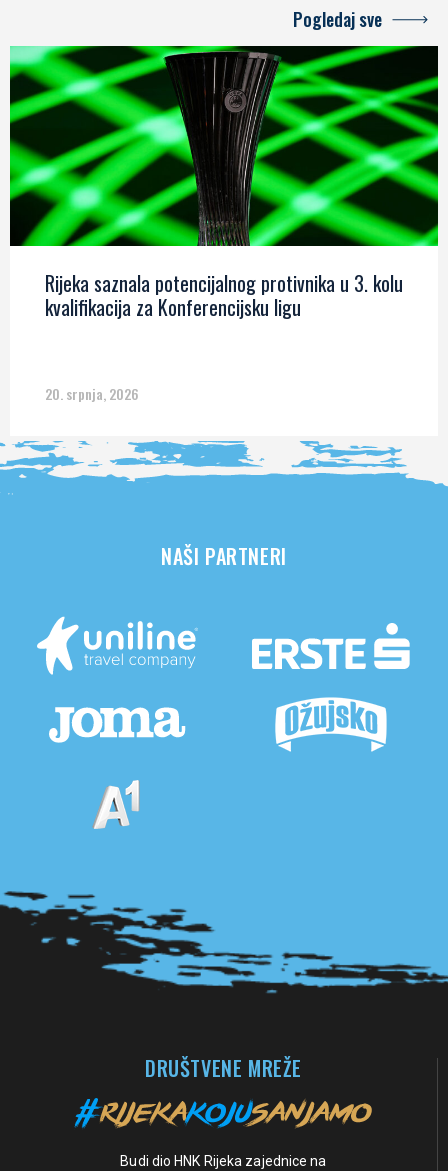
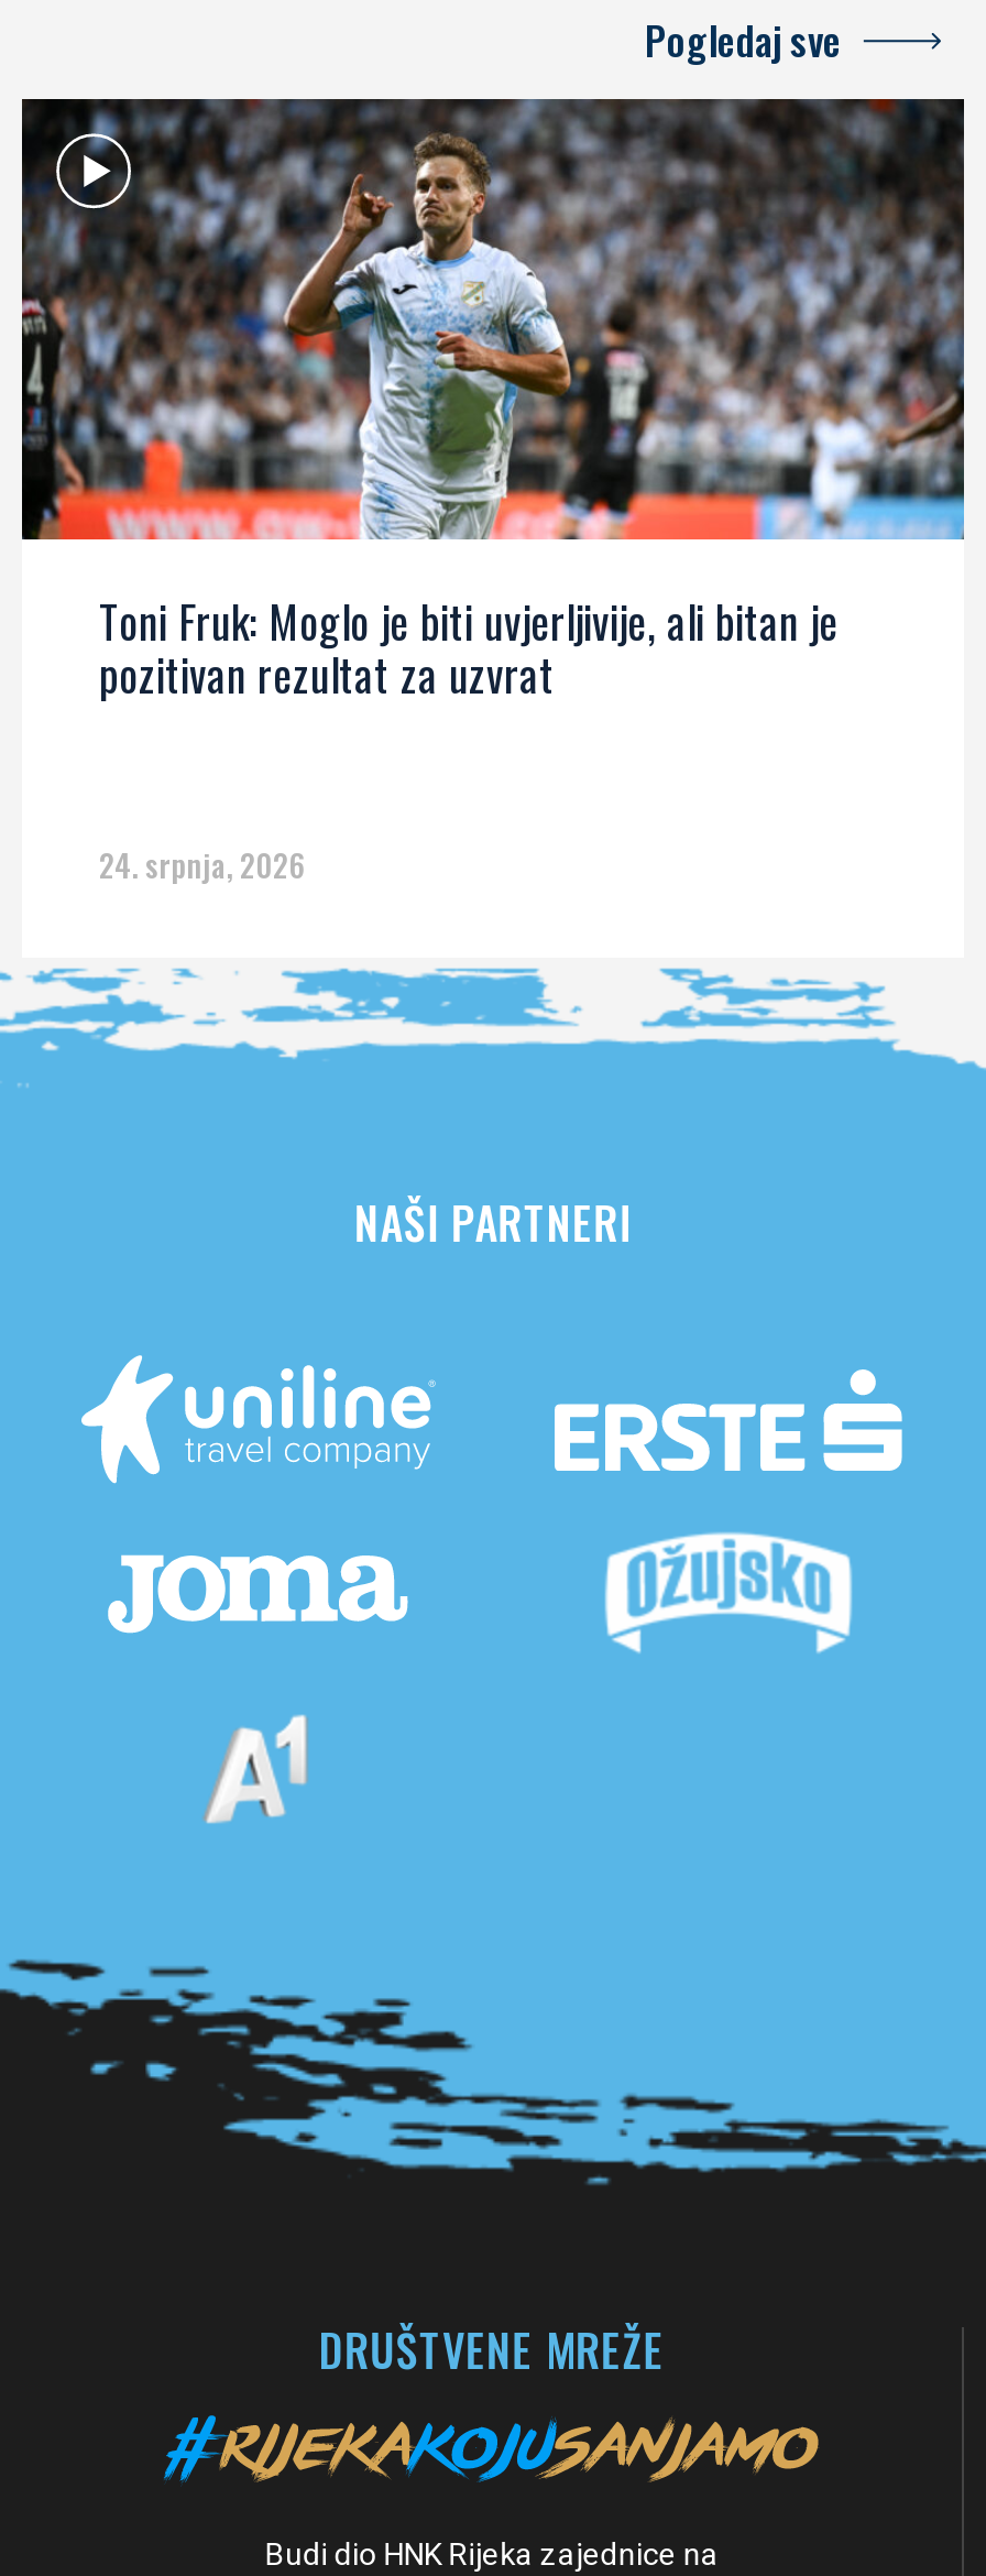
[9,45,439,322] [image] | Rijeka saznala potencijalnog protivnika u 3. kolu | kvalifikacija za Konferencijsku ligu -> [20,97,966,707] [image] | Toni Fruk: Moglo je biti uvjerljivije, ali bitan je | pozitivan rezultat za uzvrat
[45,383,139,404] 20. srpnja, 2026 -> [99,841,306,888] 24. srpnja, 2026

